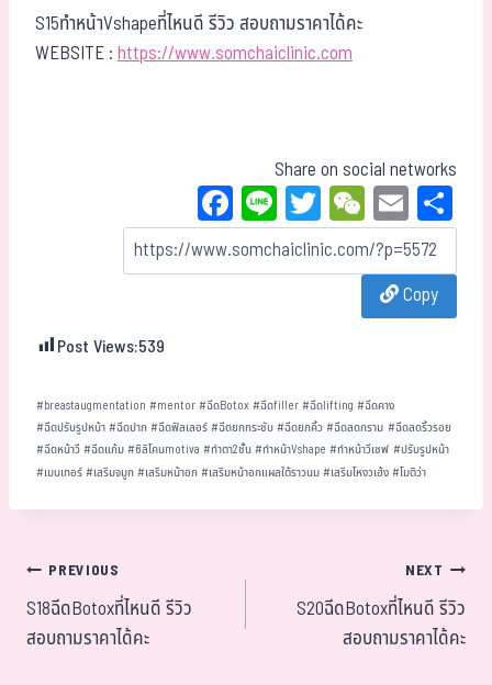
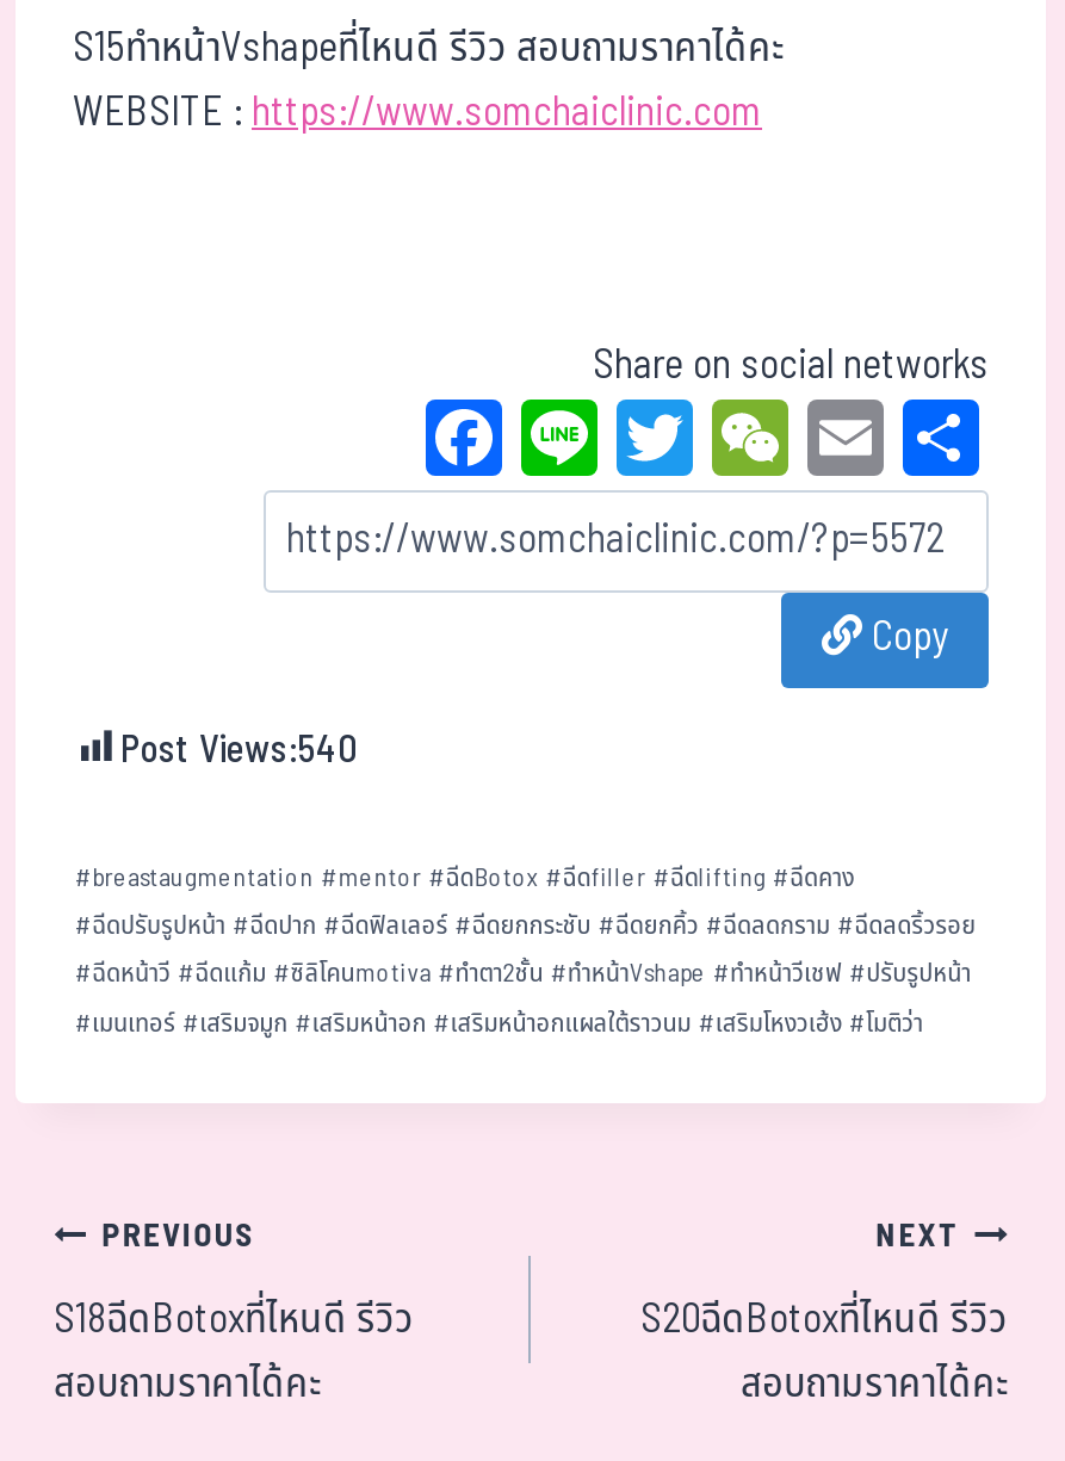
[57,334,165,360] Post Views:539 -> [120,722,357,779] Post Views:540

